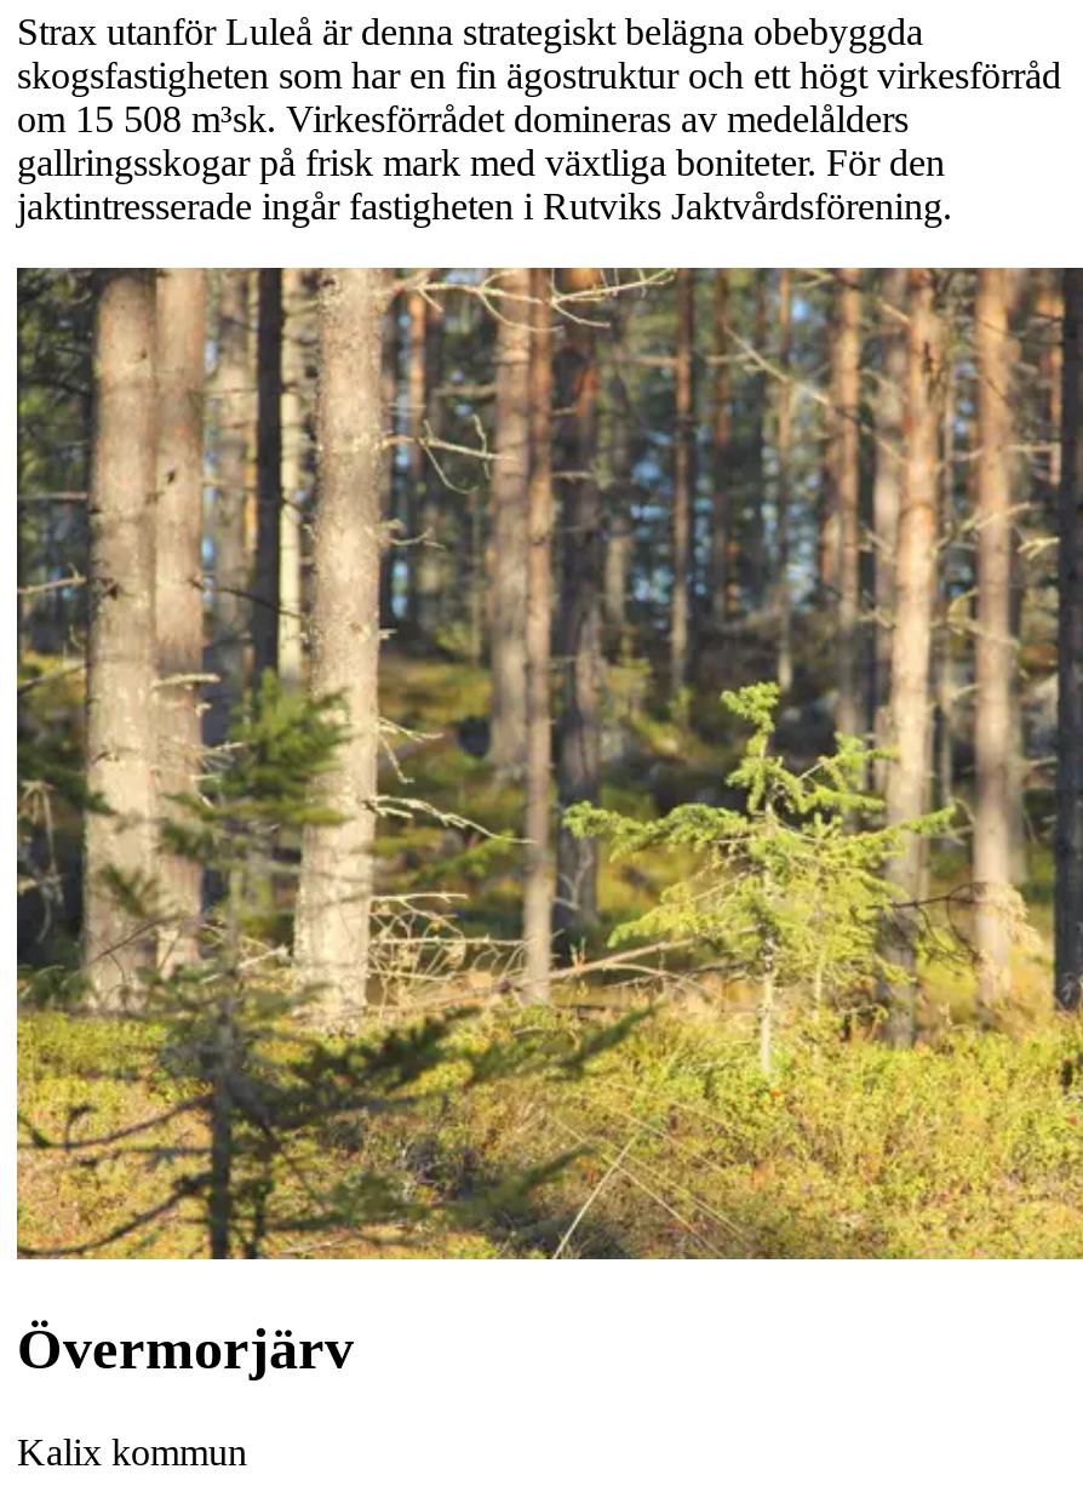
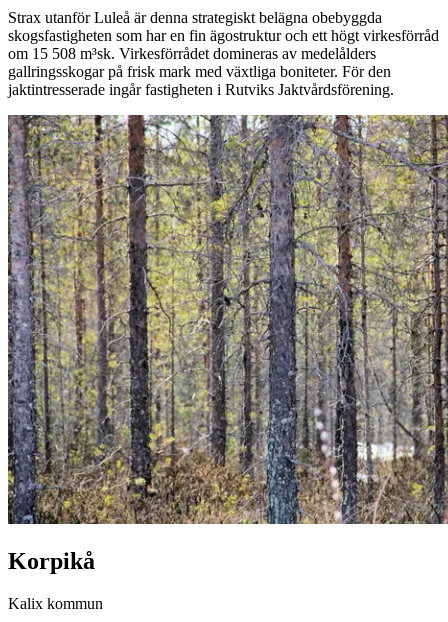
[15,265,1076,1381] [image] | Övermorjärv -> [7,114,445,574] [image] | Korpikå

